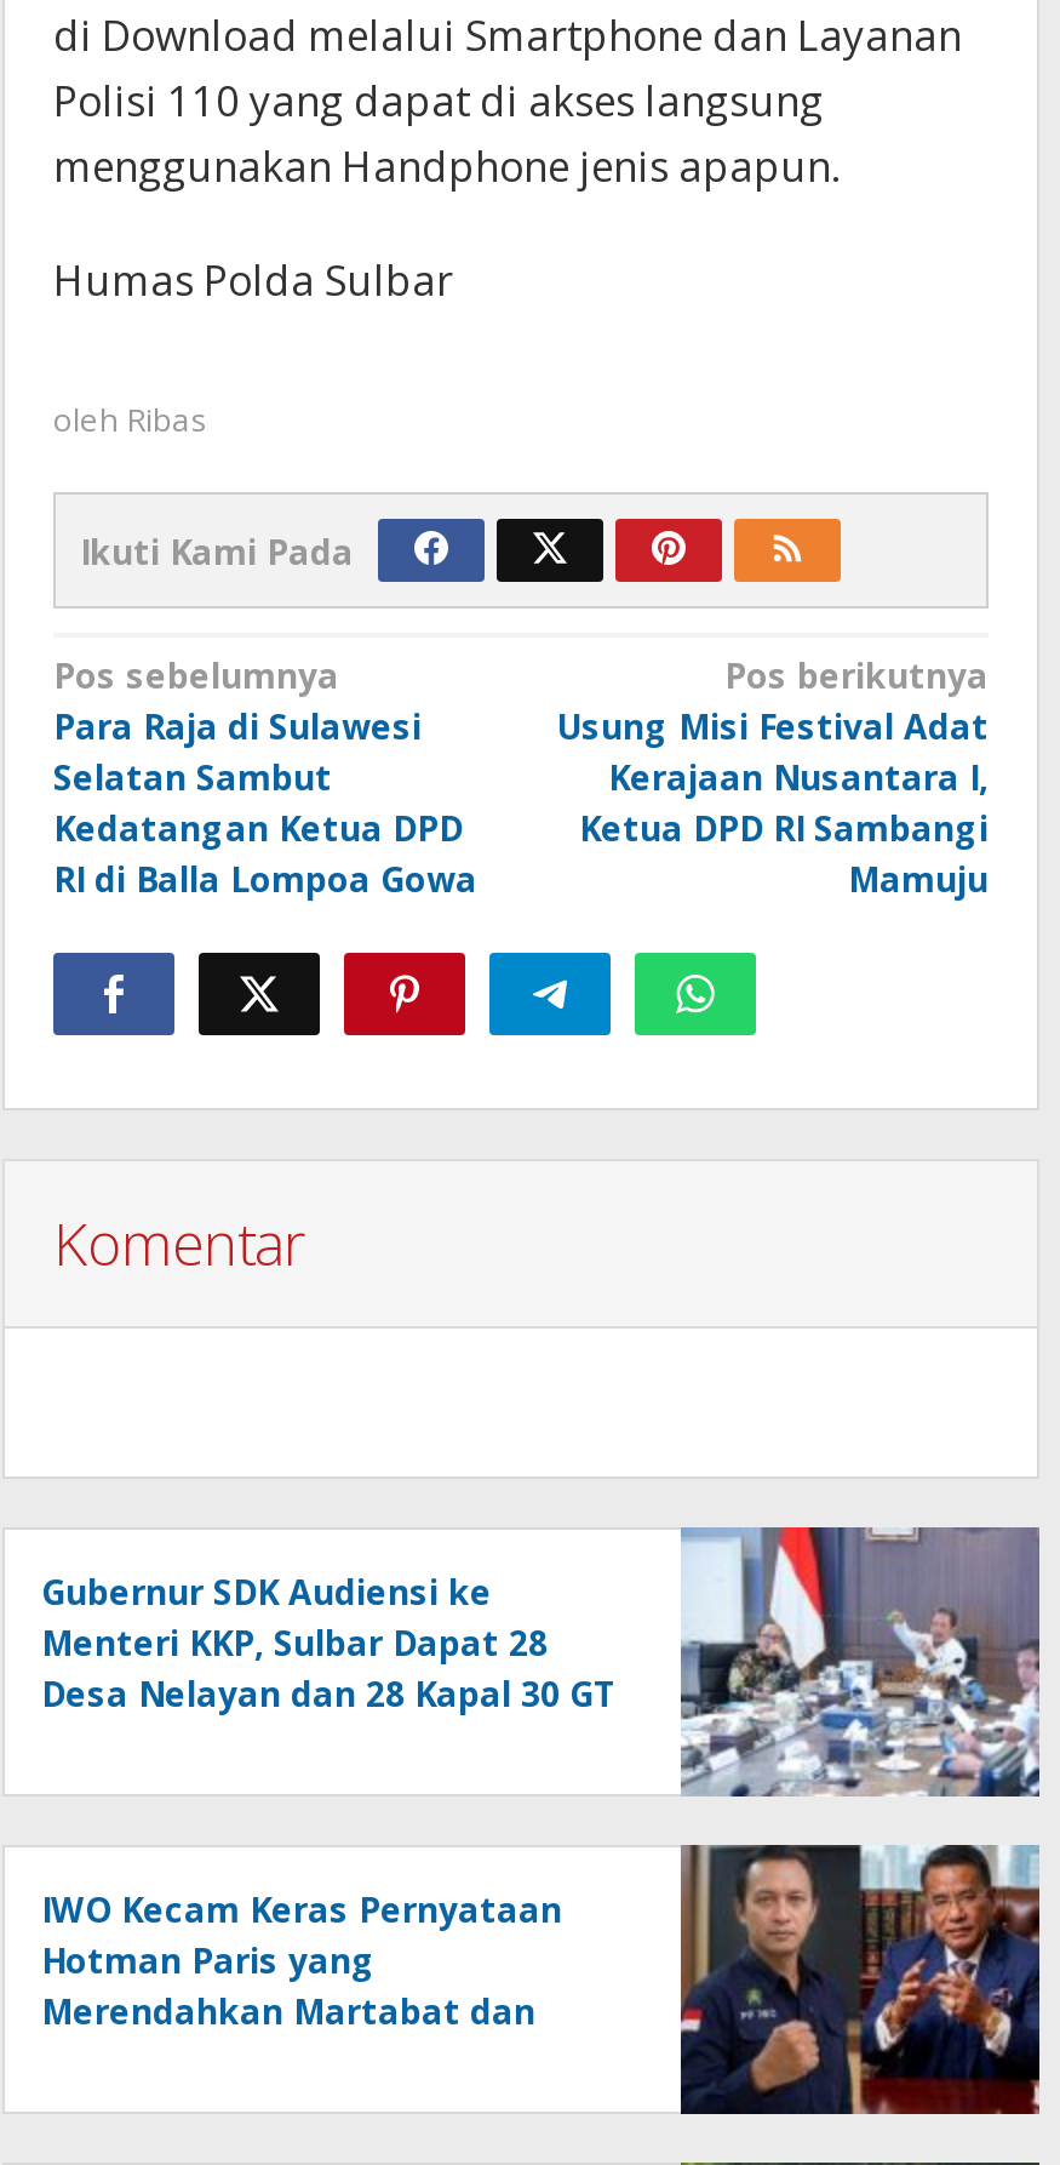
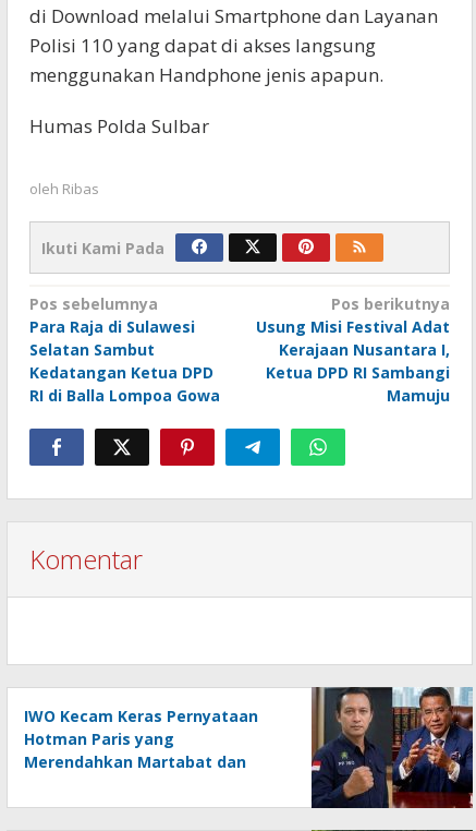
[41,1525,1042,1799] [image] | Gubernur SDK Audiensi ke | Menteri KKP, Sulbar Dapat 28 | Desa Nelayan dan 28 Kapal 30 GT -> none

